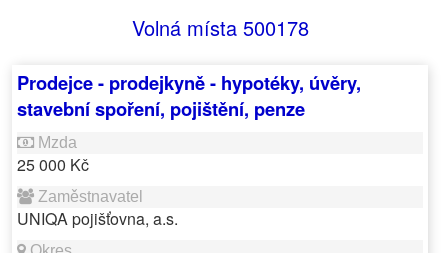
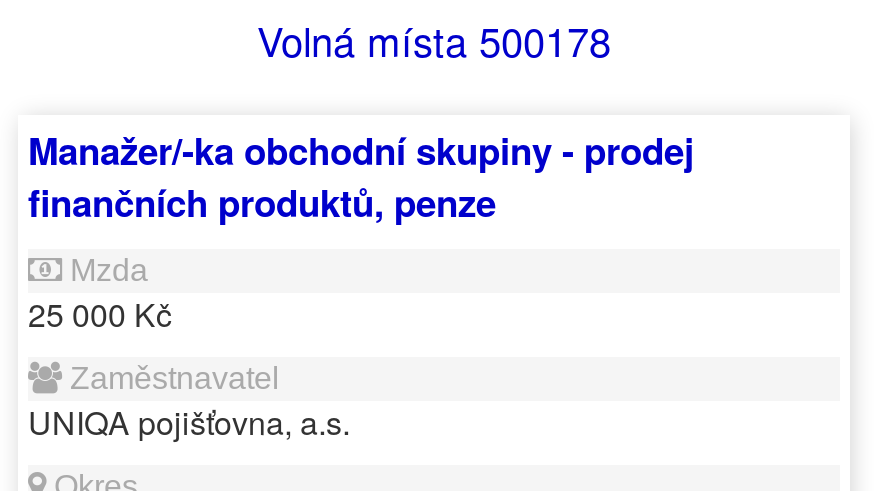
[17,69,361,122] Prodejce - prodejkyně - hypotéky, úvěry, | stavební spoření, pojištění, penze -> [28,123,694,229] Manažer/-ka obchodní skupiny - prodej | finančních produktů, penze

